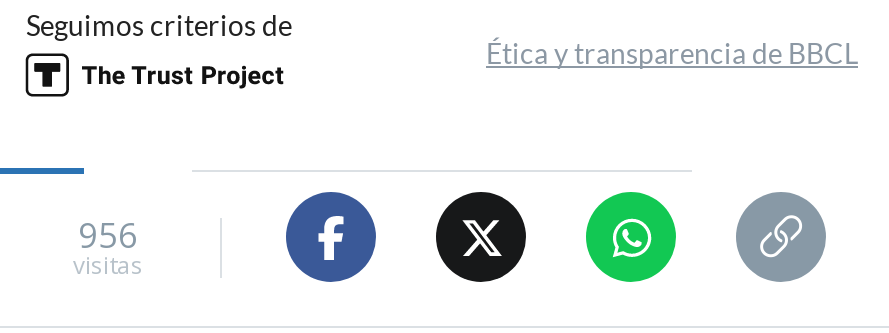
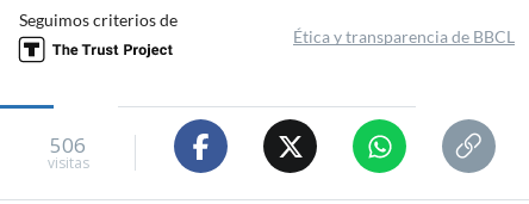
[78,212,138,258] 956 -> [50,131,86,159] 506

